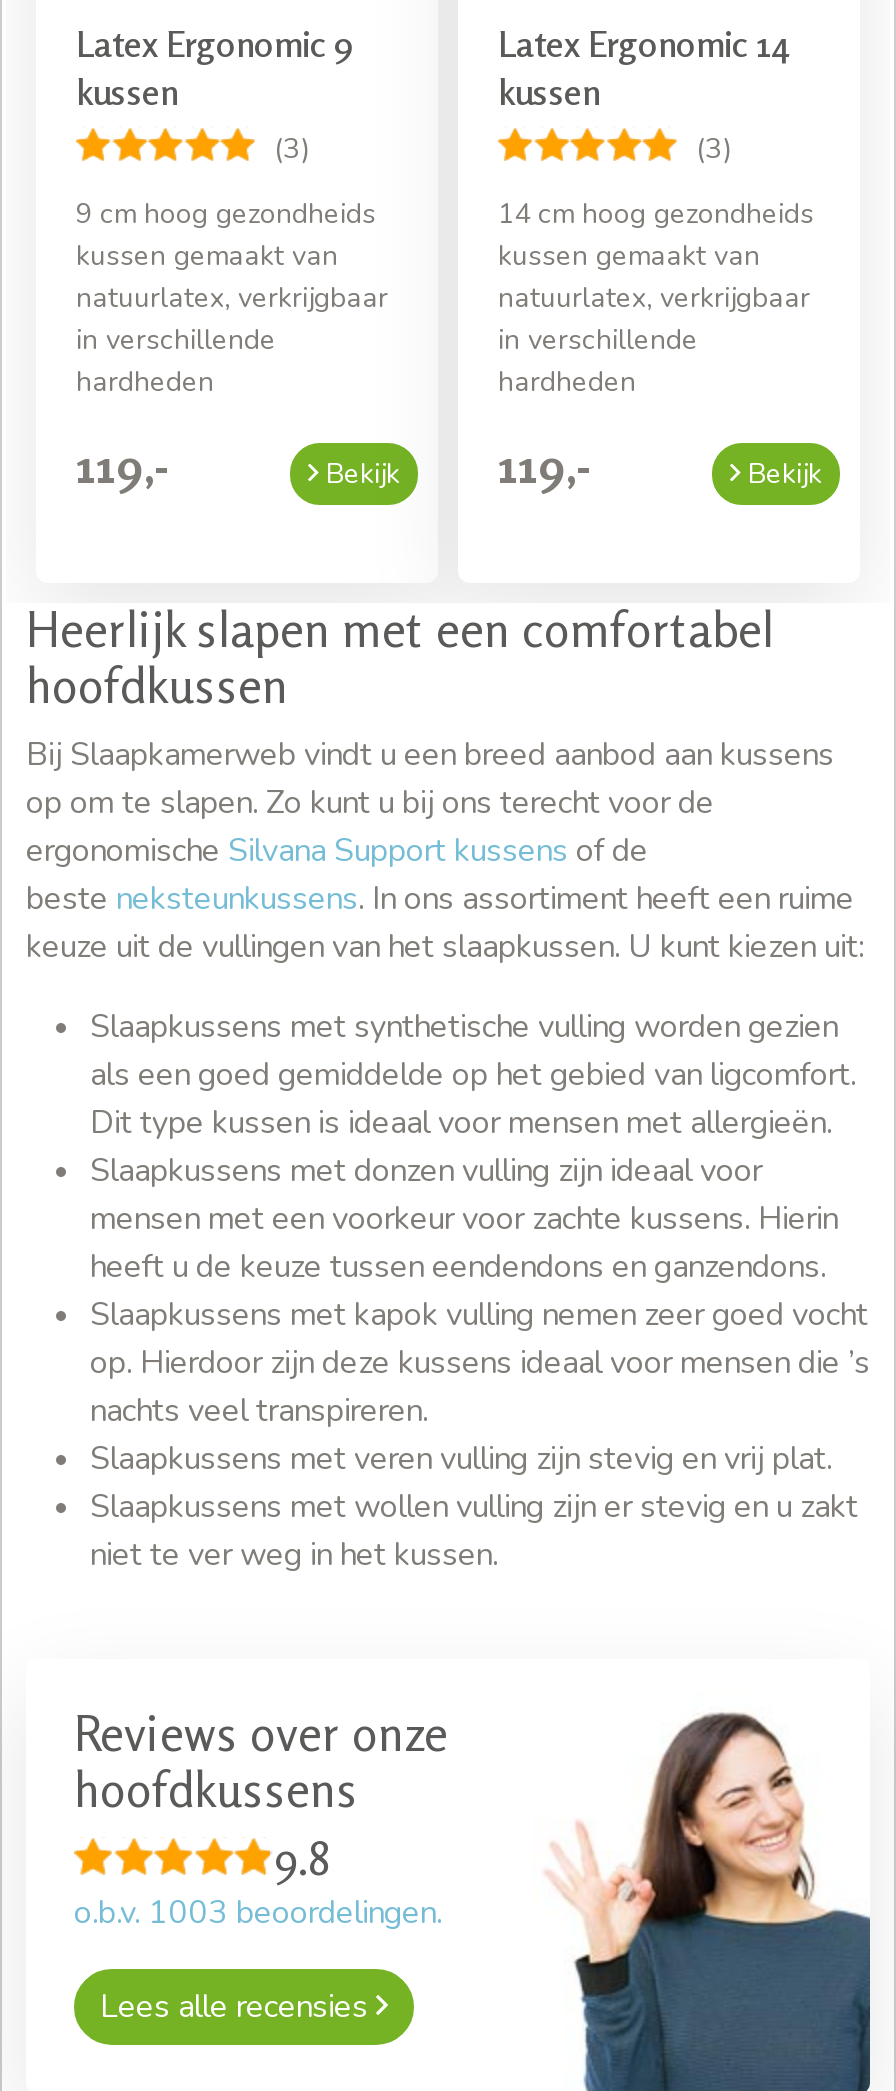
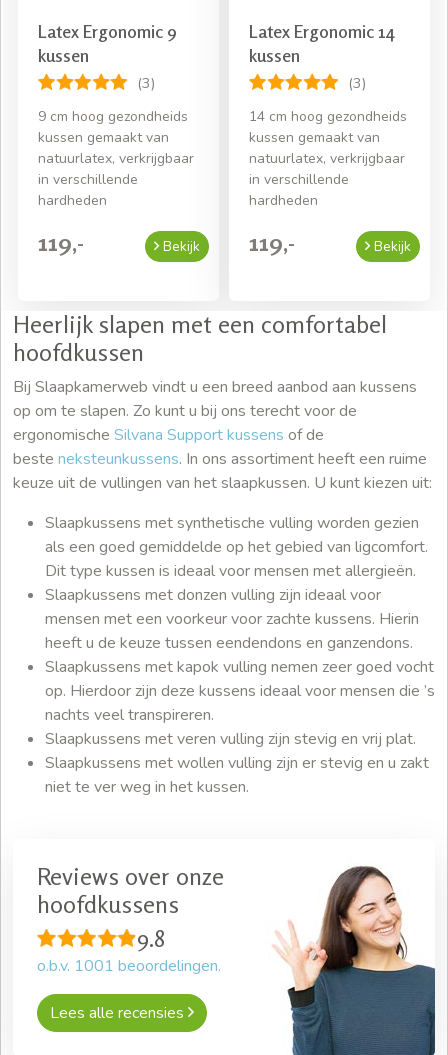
[74,1890,442,1934] o.b.v. 1003 beoordelingen. -> [37,955,221,977] o.b.v. 1001 beoordelingen.

